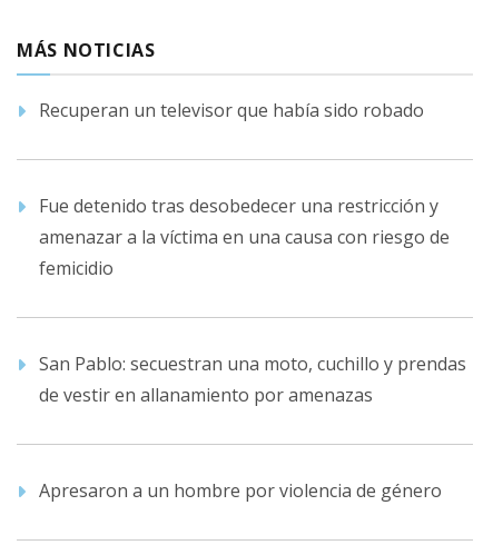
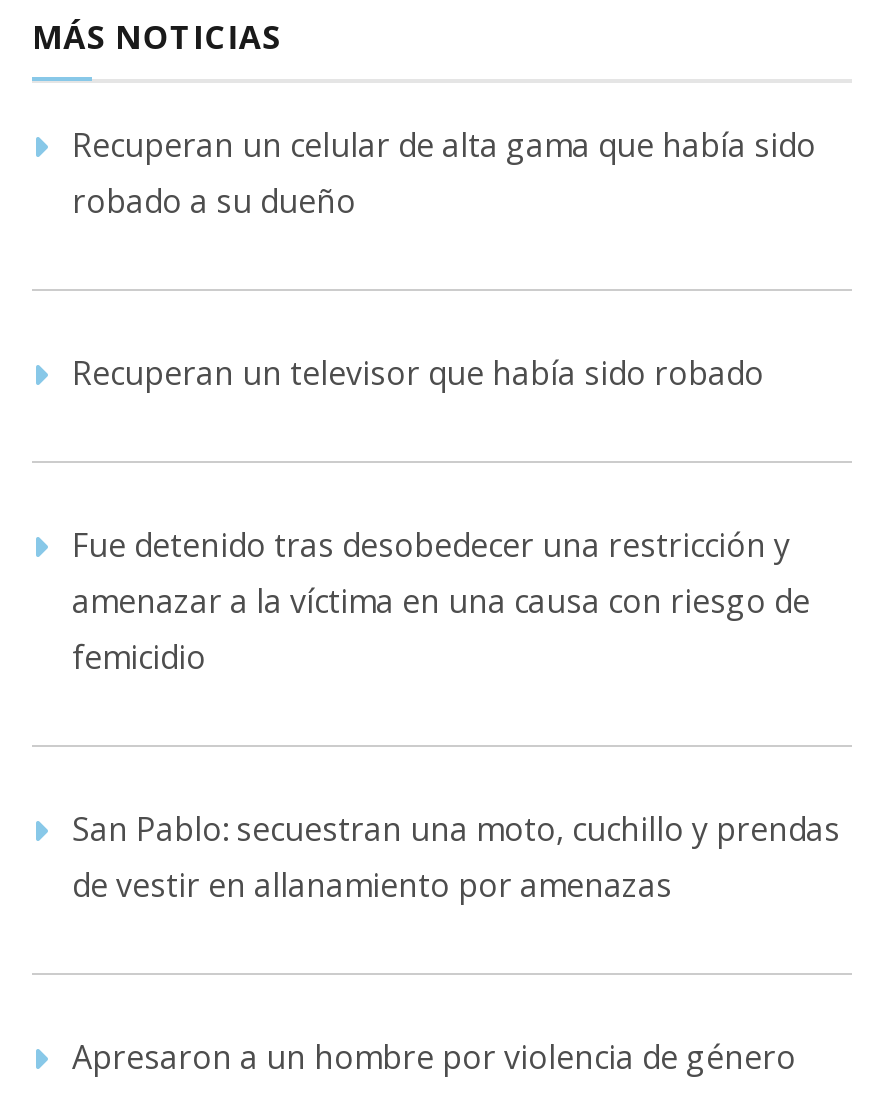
none -> [72,123,816,223] Recuperan un celular de alta gama que había sido | robado a su dueño

